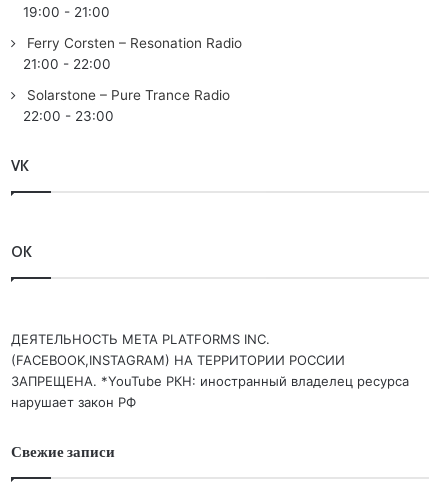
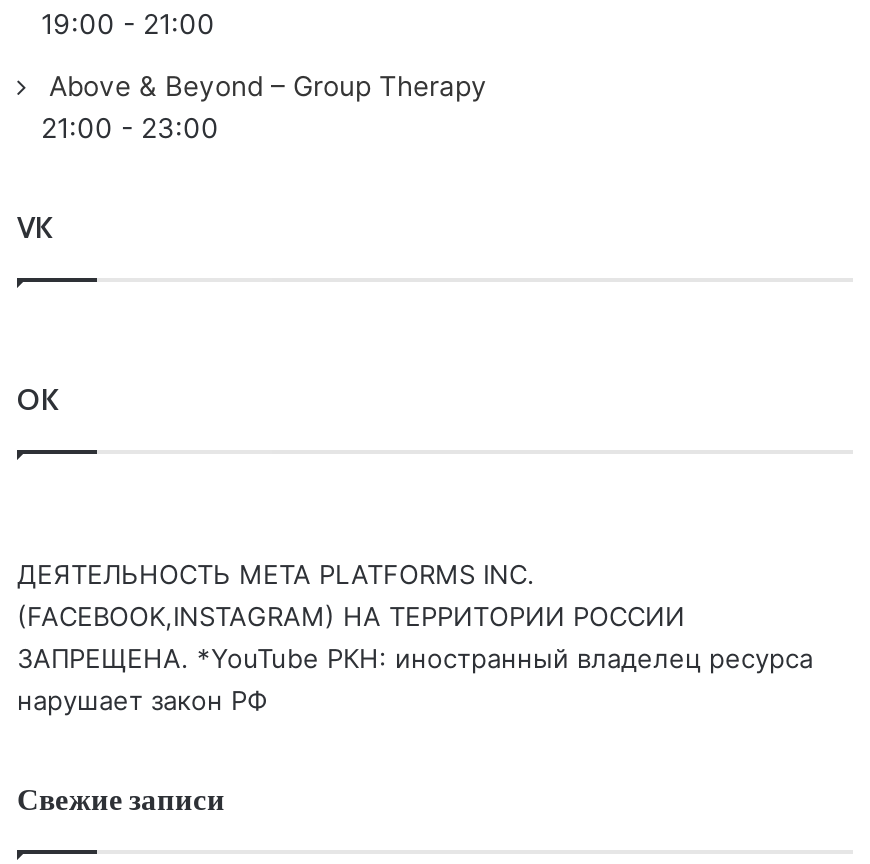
[23,35,242,124] Ferry Corsten – Resonation Radio | 21:00 - 22:00 | Solarstone – Pure Trance Radio | 22:00 - 23:00 -> [41,69,487,143] Above & Beyond – Group Therapy | 21:00 - 23:00

